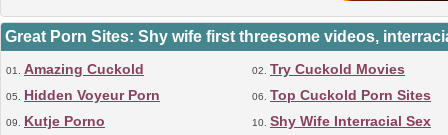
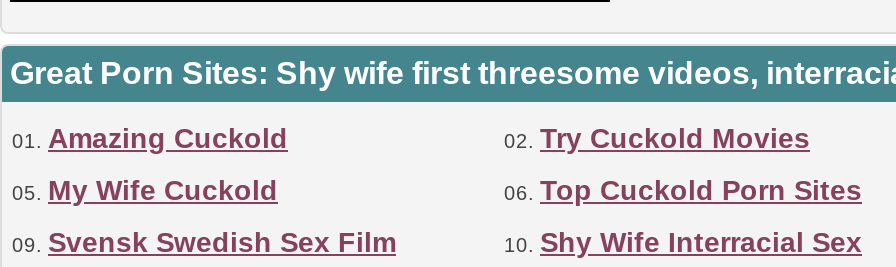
[6,87,160,103] 05. Hidden Voyeur Porn -> [12,174,278,206] 05. My Wife Cuckold
[6,113,105,129] 09. Kutje Porno -> [12,226,396,258] 09. Svensk Swedish Sex Film

